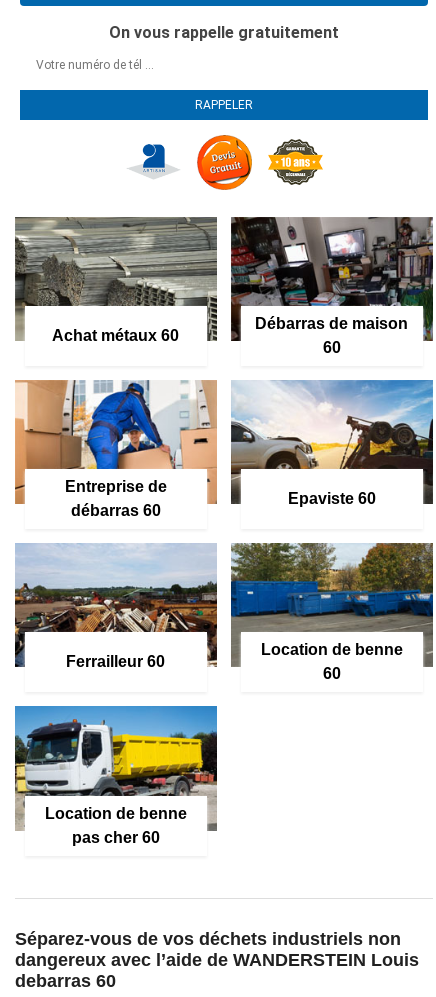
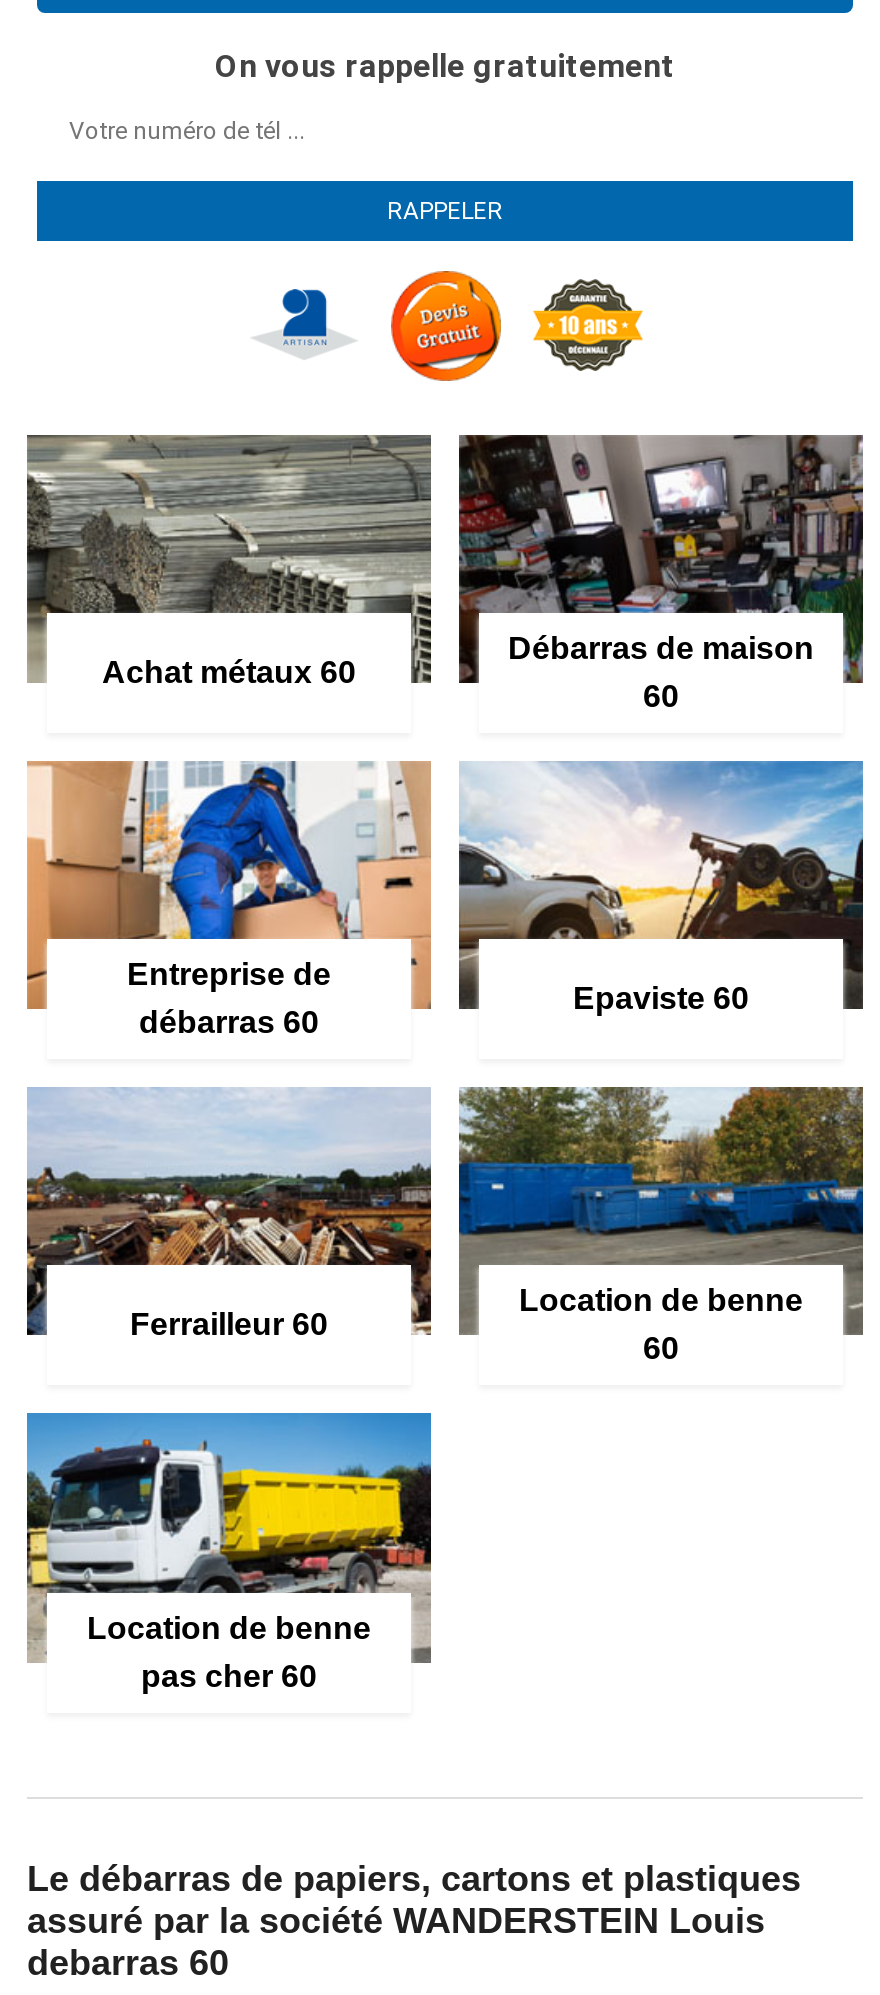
[15,929,419,970] Séparez-vous de vos déchets industriels non | dangereux avec l’aide de WANDERSTEIN Louis -> [27,1858,801,1940] Le débarras de papiers, cartons et plastiques | assuré par la société WANDERSTEIN Louis

